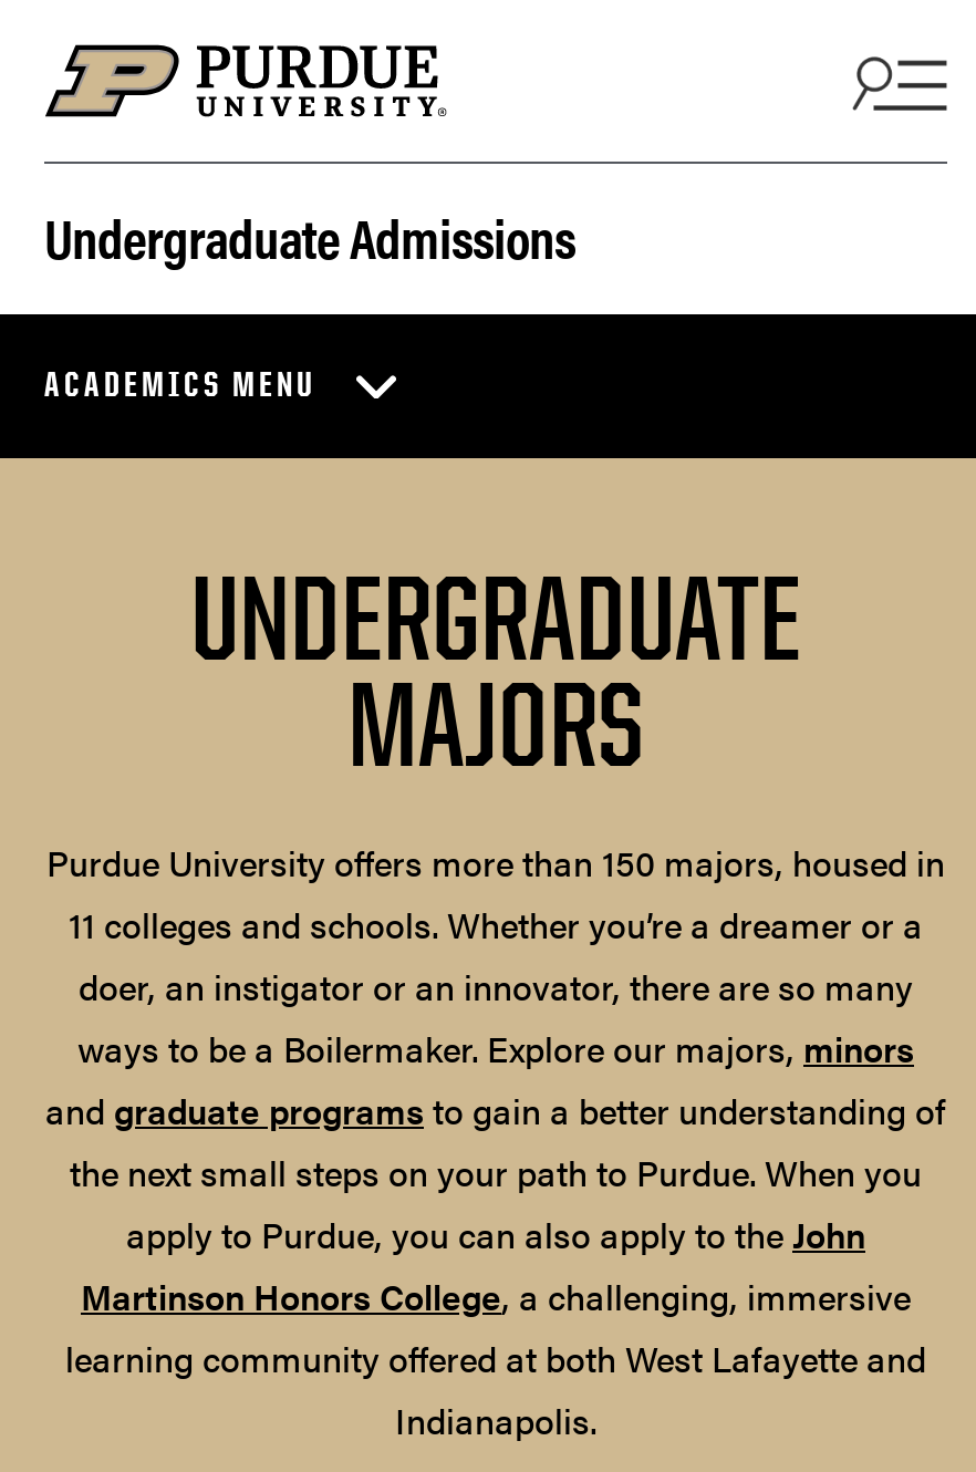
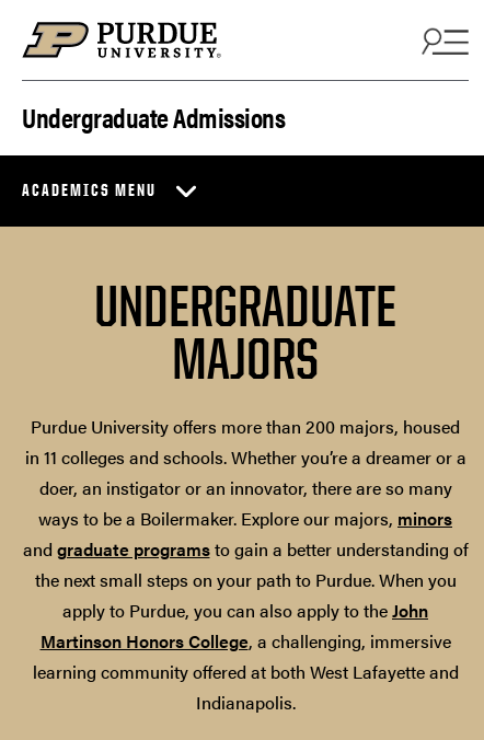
[46,837,945,950] Purdue University offers more than 150 majors, housed in | 11 colleges and schools. Whether you’re a dreamer or a -> [25,414,466,470] Purdue University offers more than 200 majors, housed | in 11 colleges and schools. Whether you’re a dreamer or a

